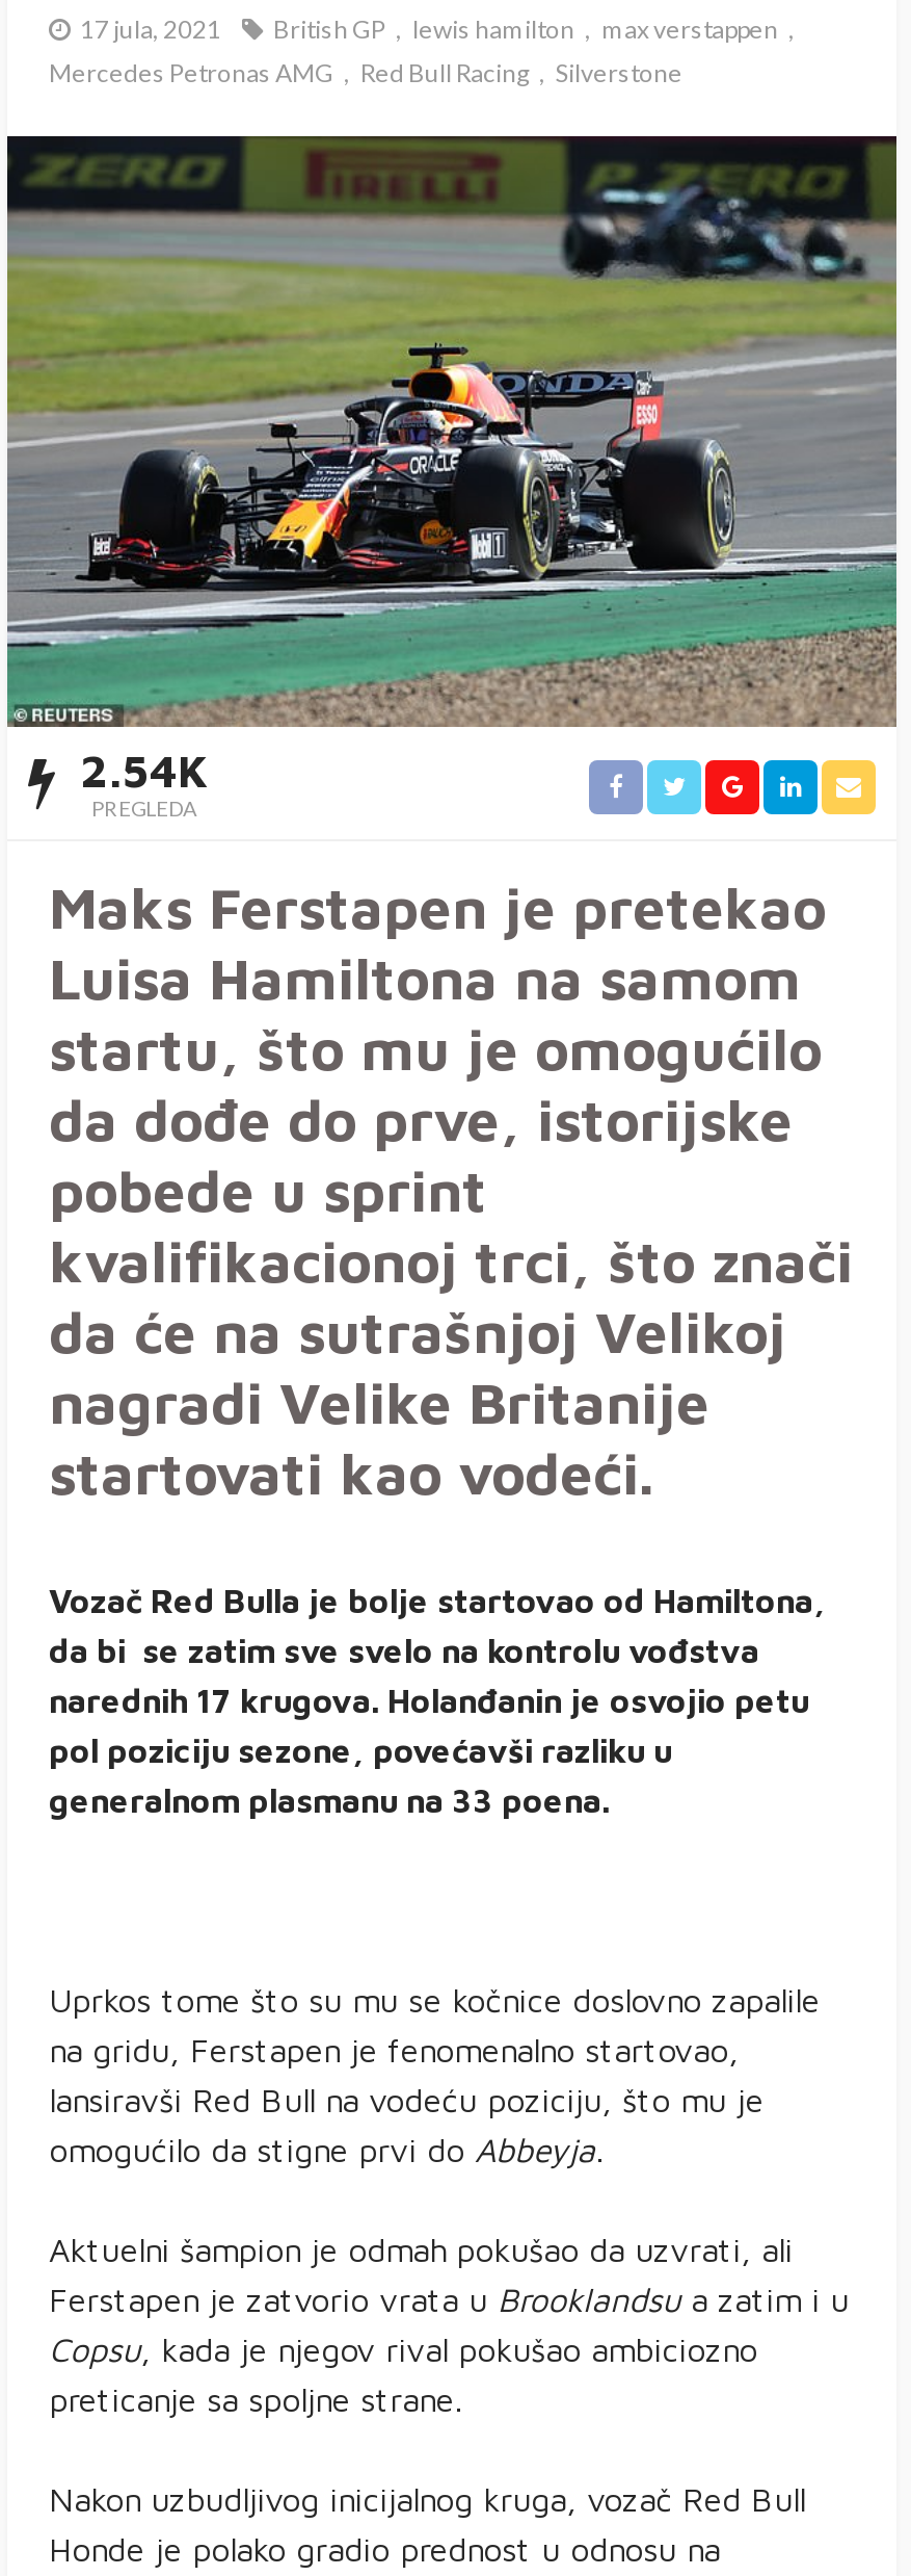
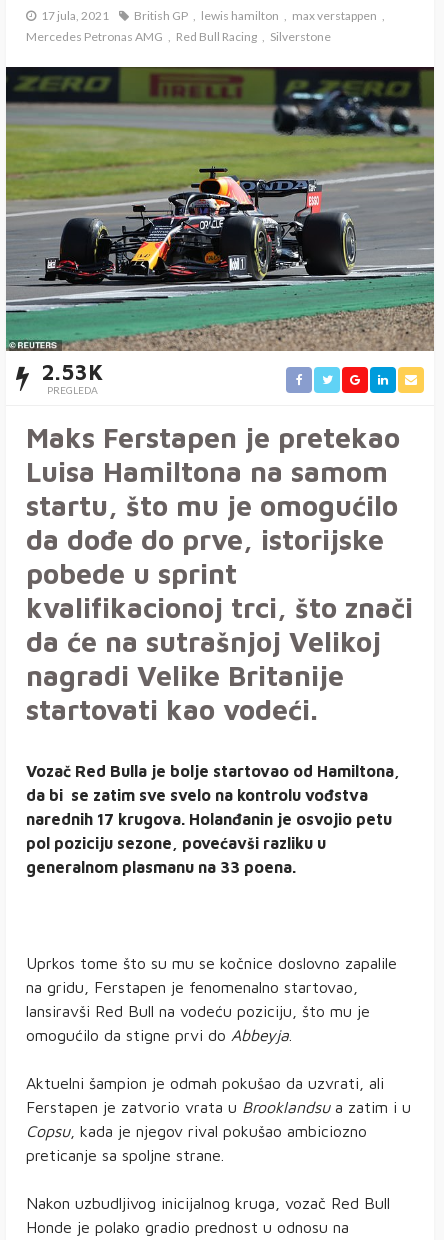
[80,743,209,797] 2.54K -> [41,359,103,385] 2.53K

